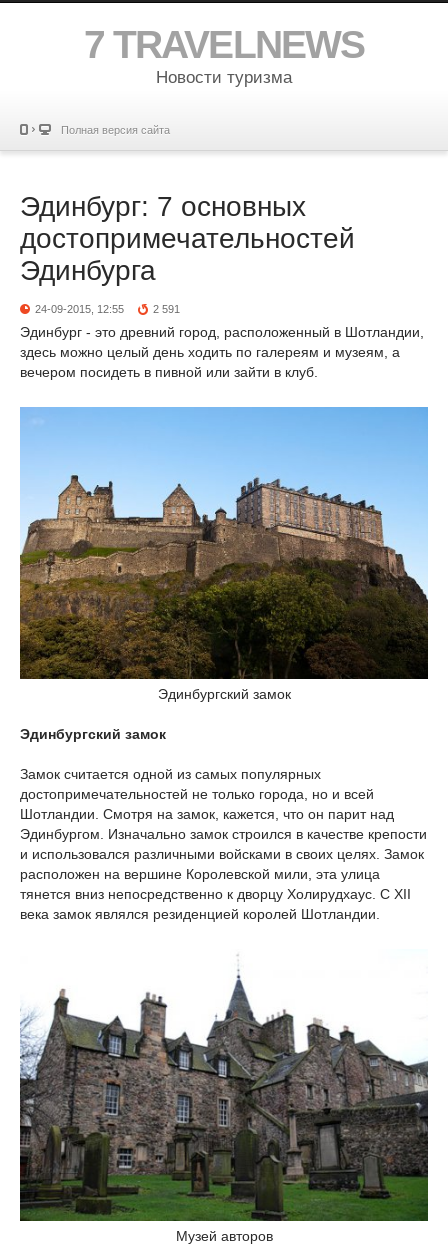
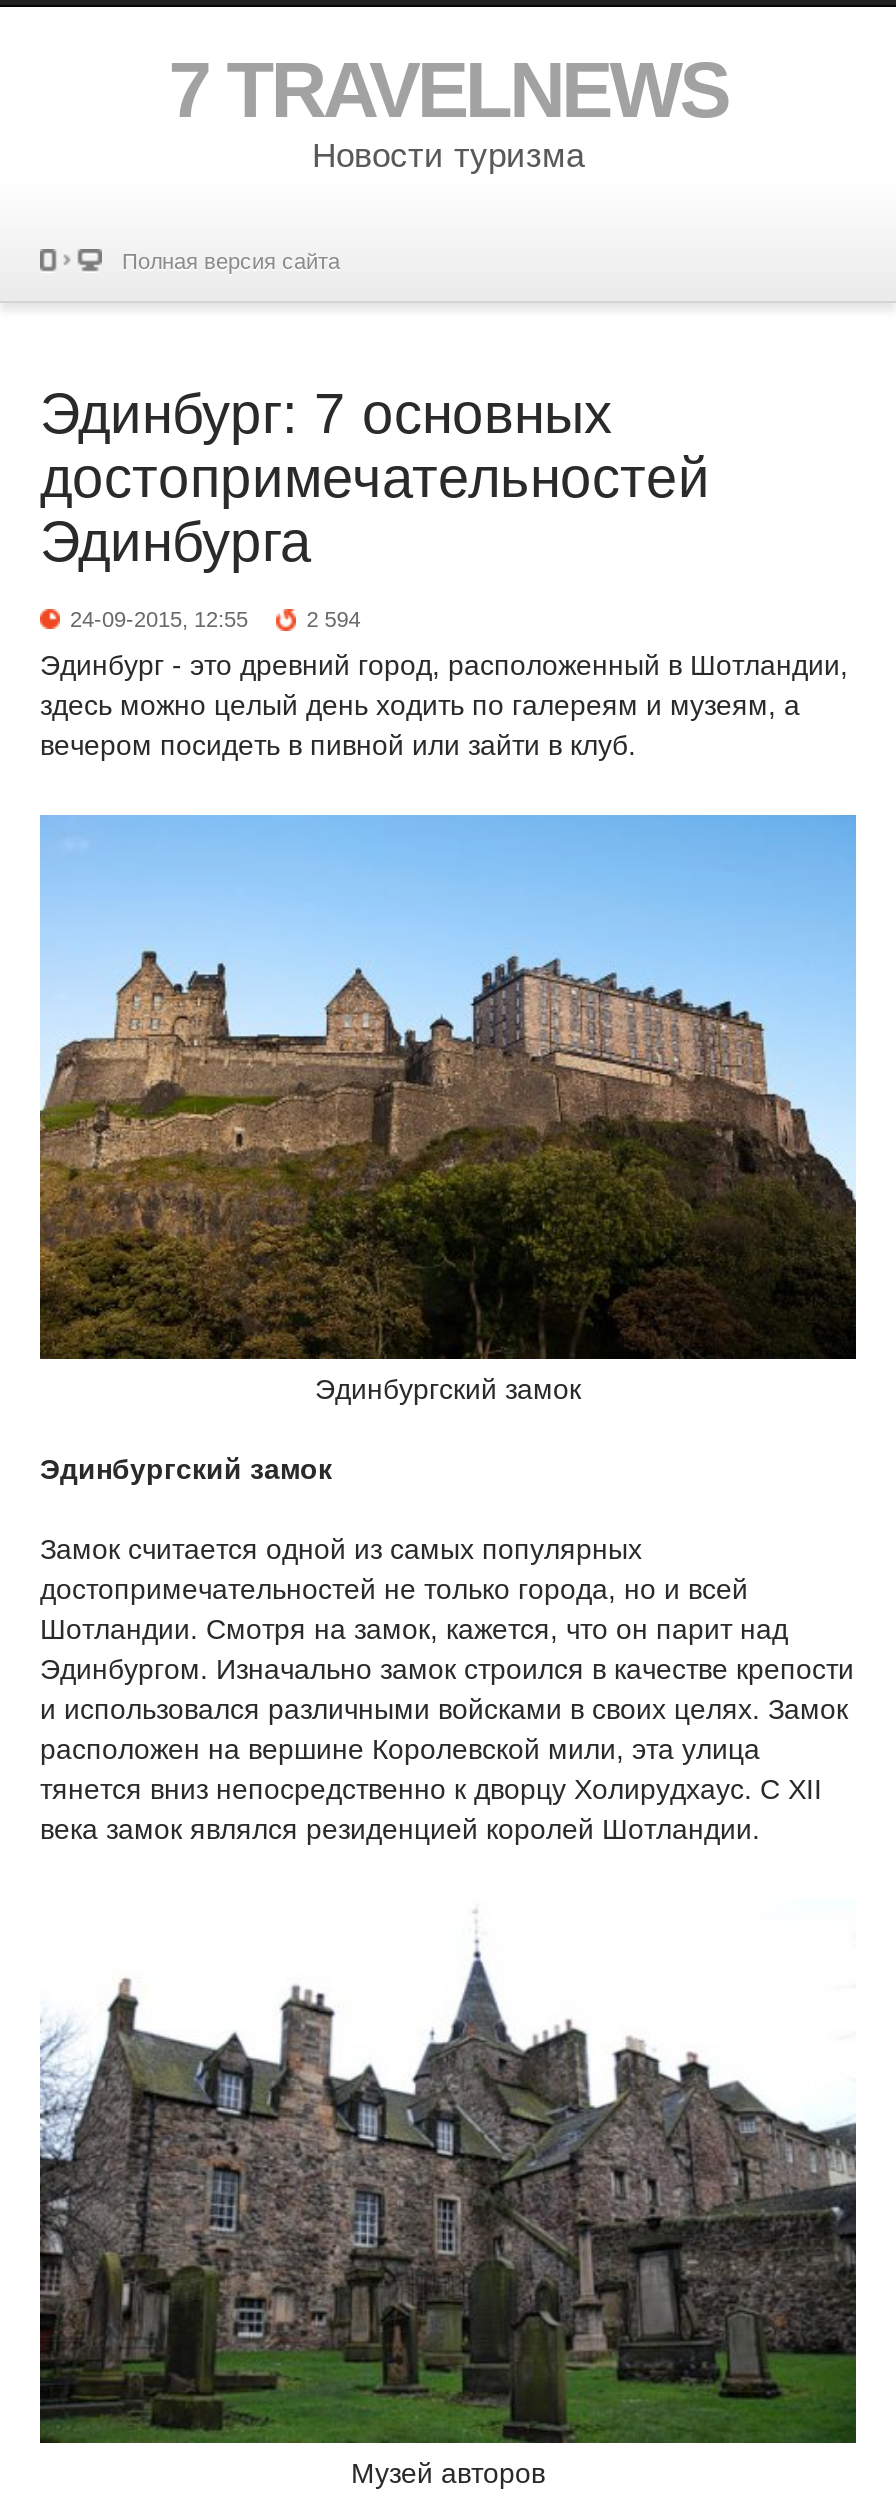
[153,303,180,315] 2 591 -> [306,607,360,631] 2 594

